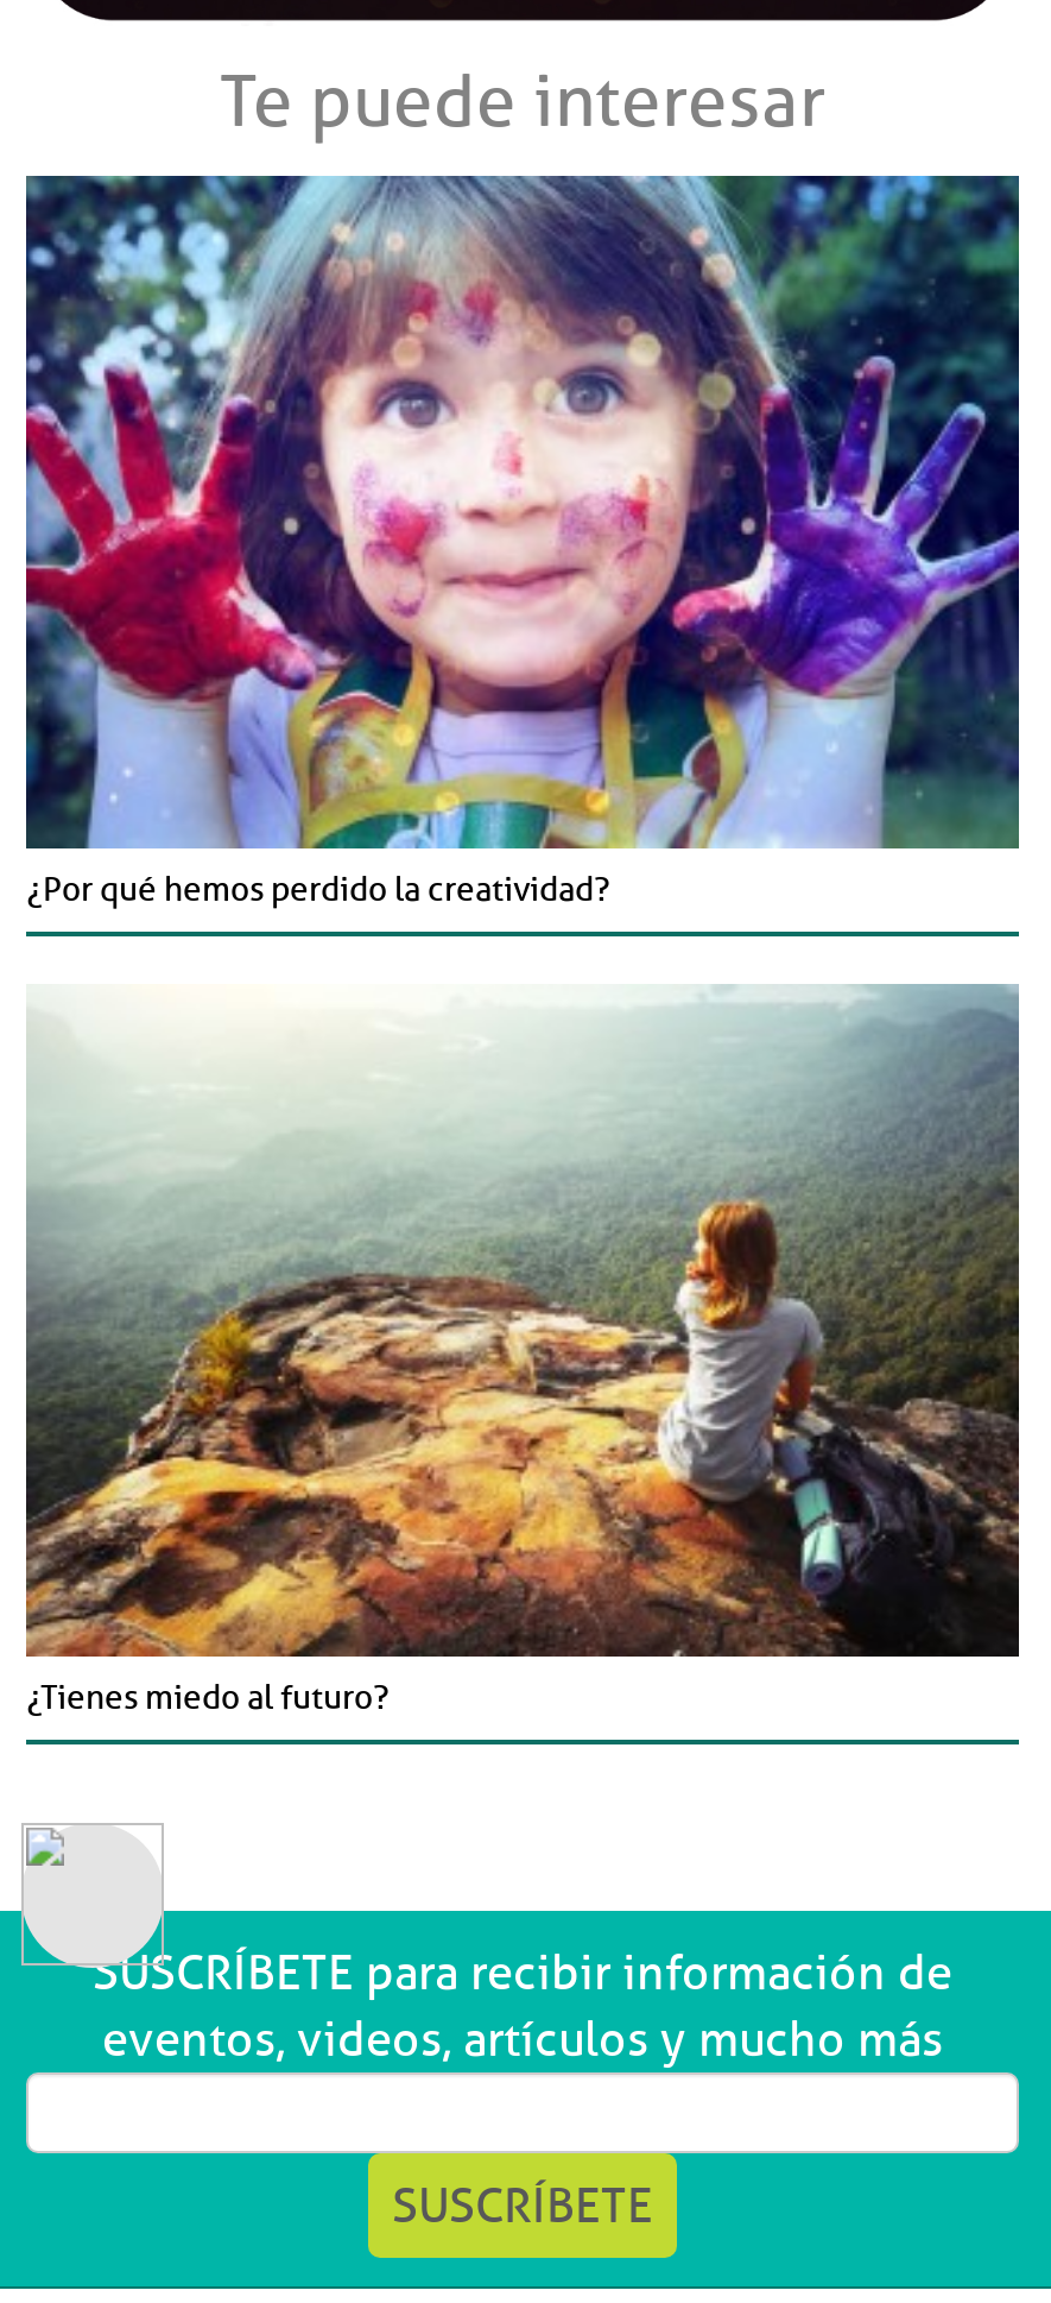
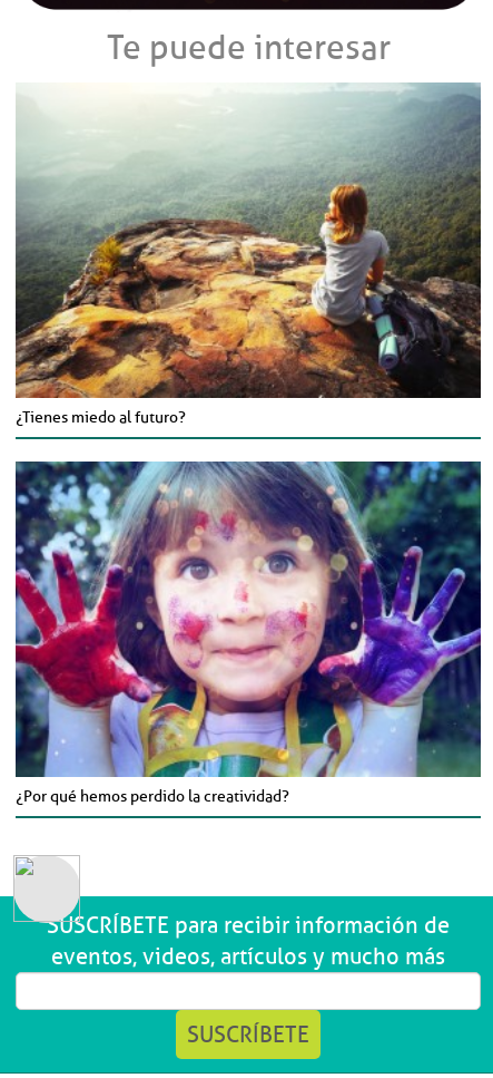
moved [24,173,1021,908] -> [14,460,482,805]: [image] | ¿Por qué hemos perdido la creatividad?
moved [21,982,1024,1716] -> [13,81,483,426]: [image] | ¿Tienes miedo al futuro?

